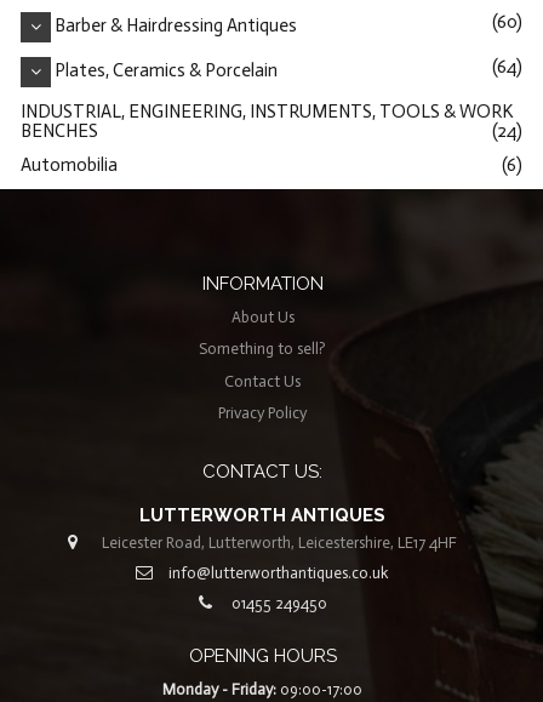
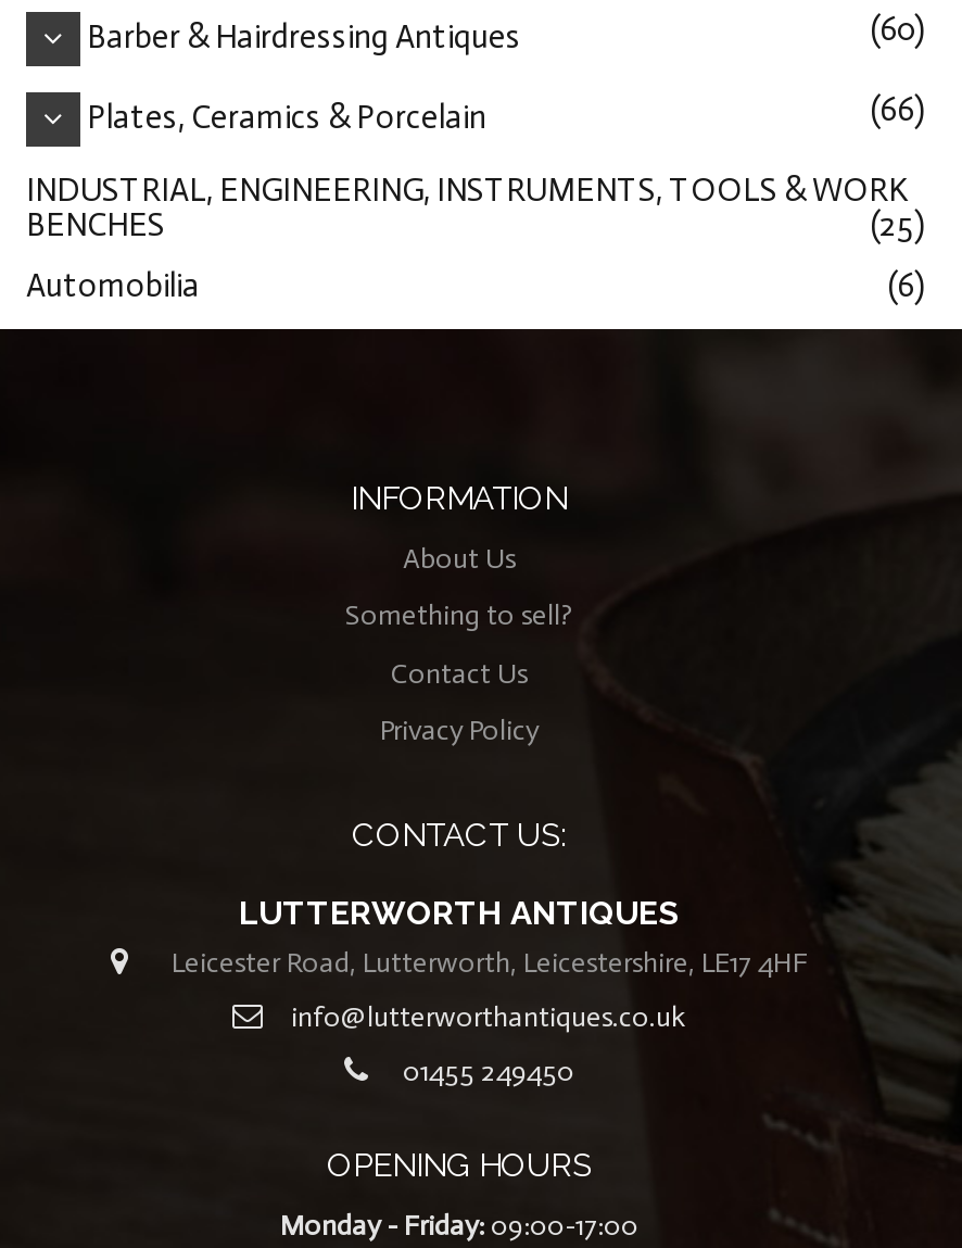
[492,56,522,77] (64) -> [871,90,925,129] (66)
[492,120,522,142] (24) -> [871,205,925,244] (25)

